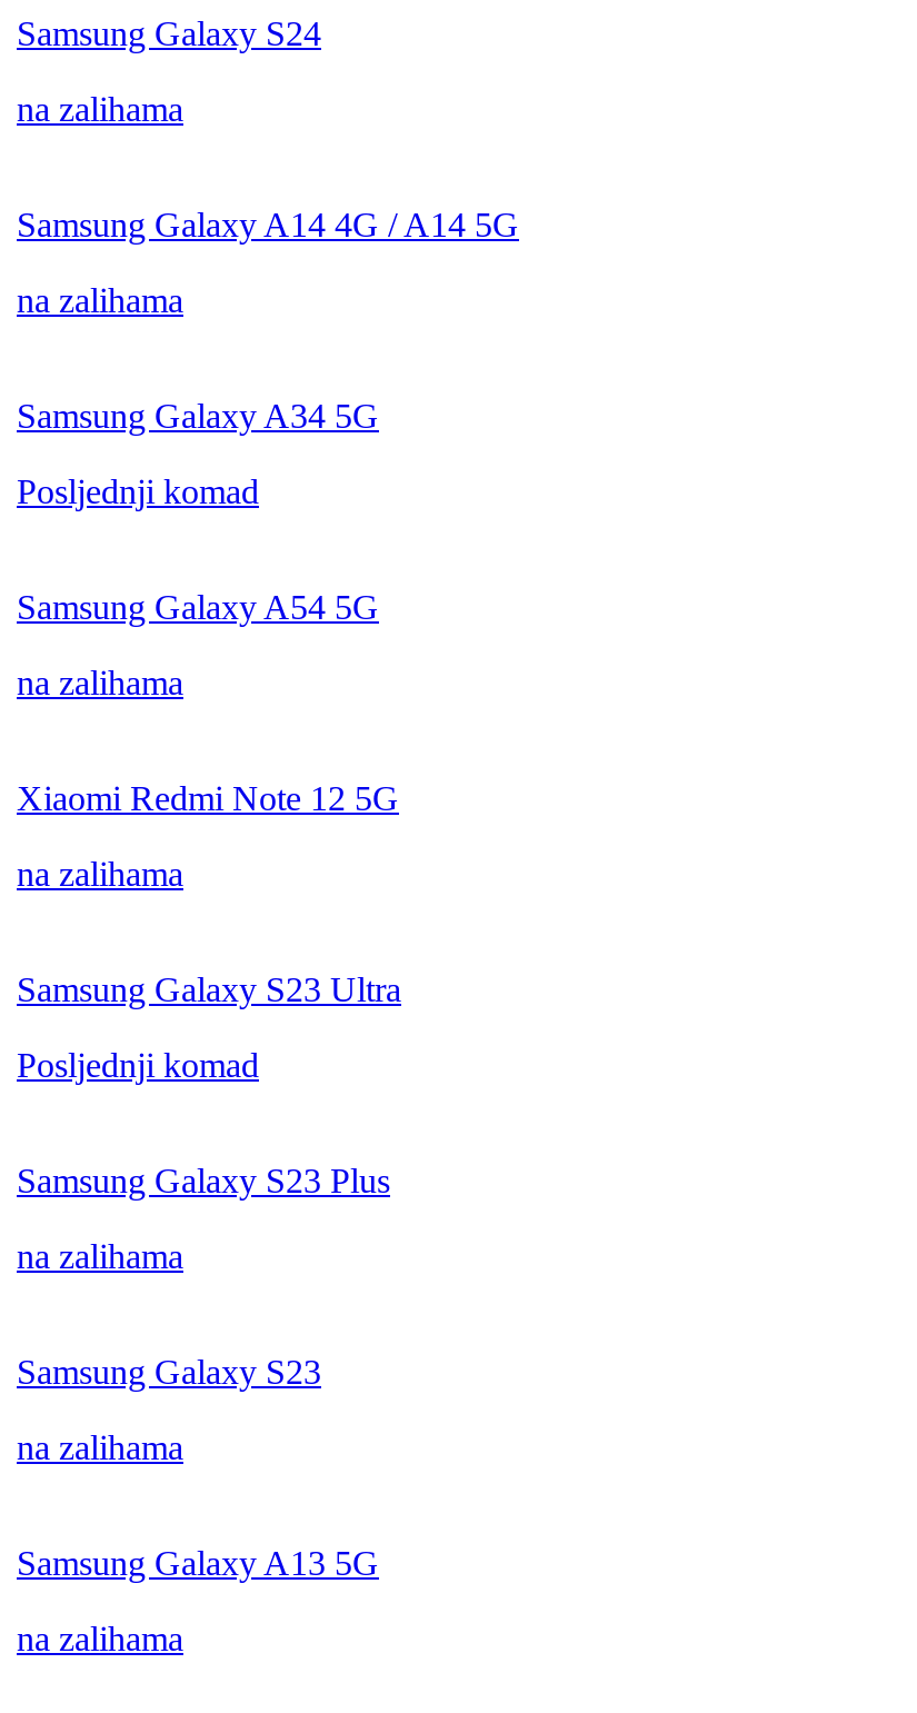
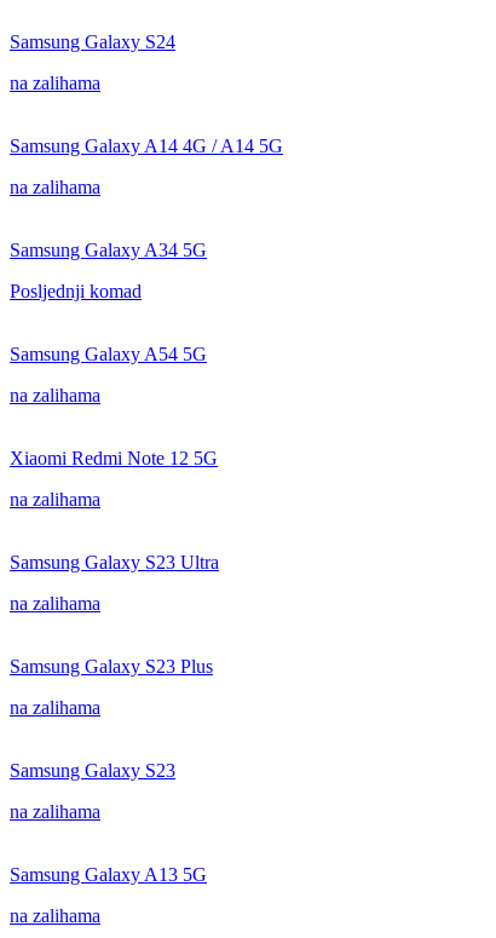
[17,1046,259,1084] Posljednji komad -> [10,593,100,614] na zalihama

